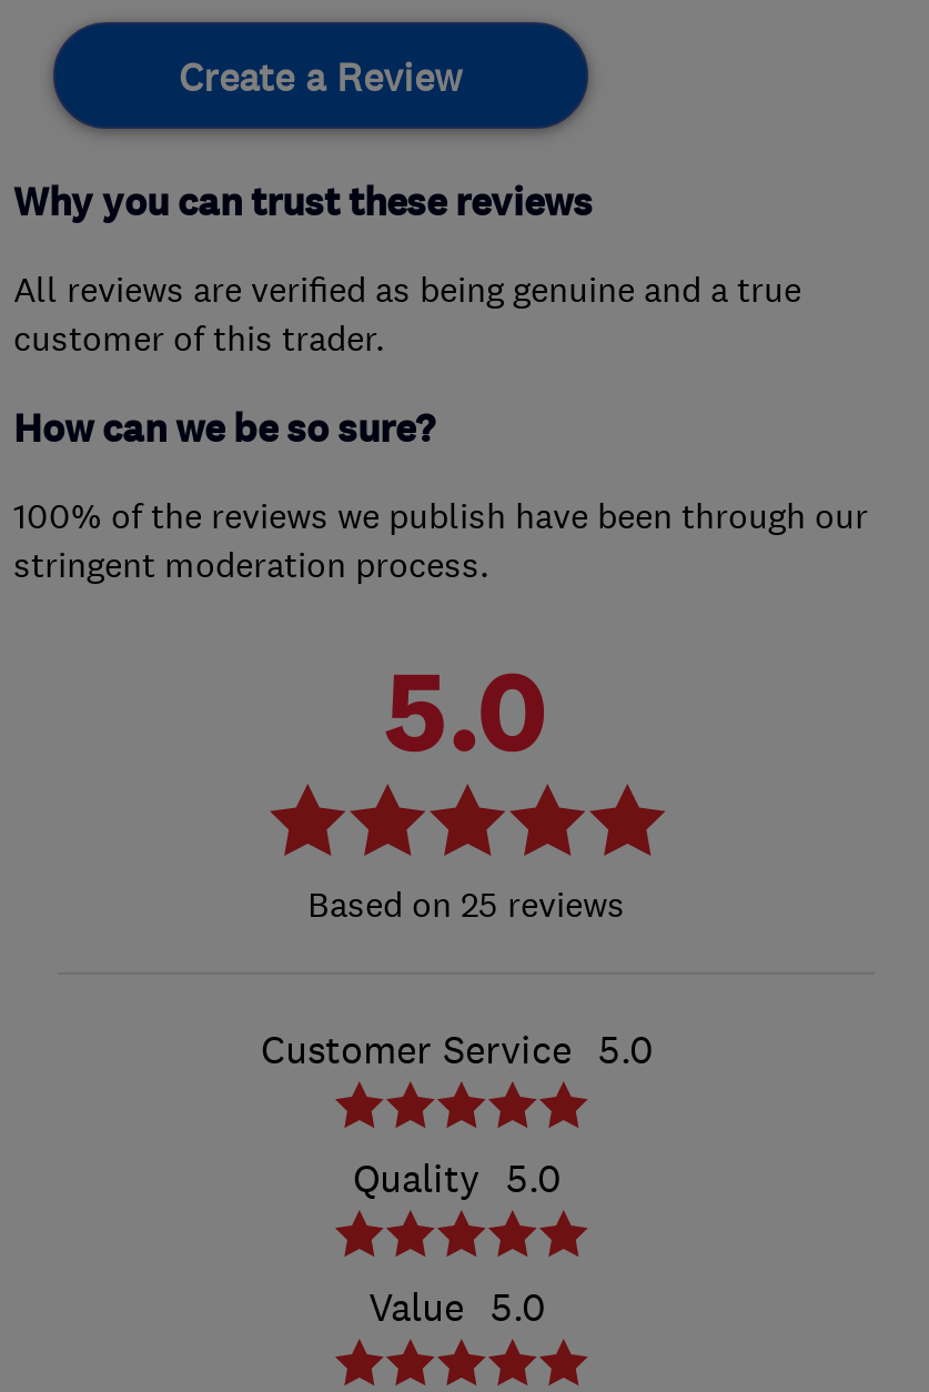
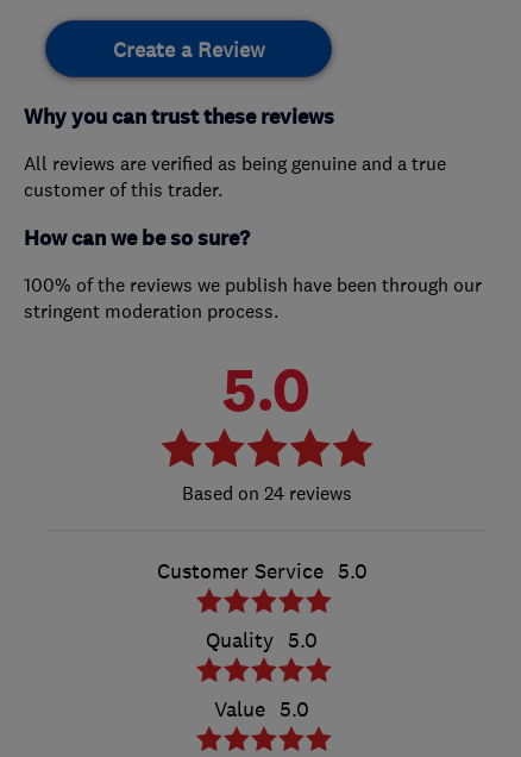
[452,882,625,926] 25 reviews -> [259,481,351,505] 24 reviews

